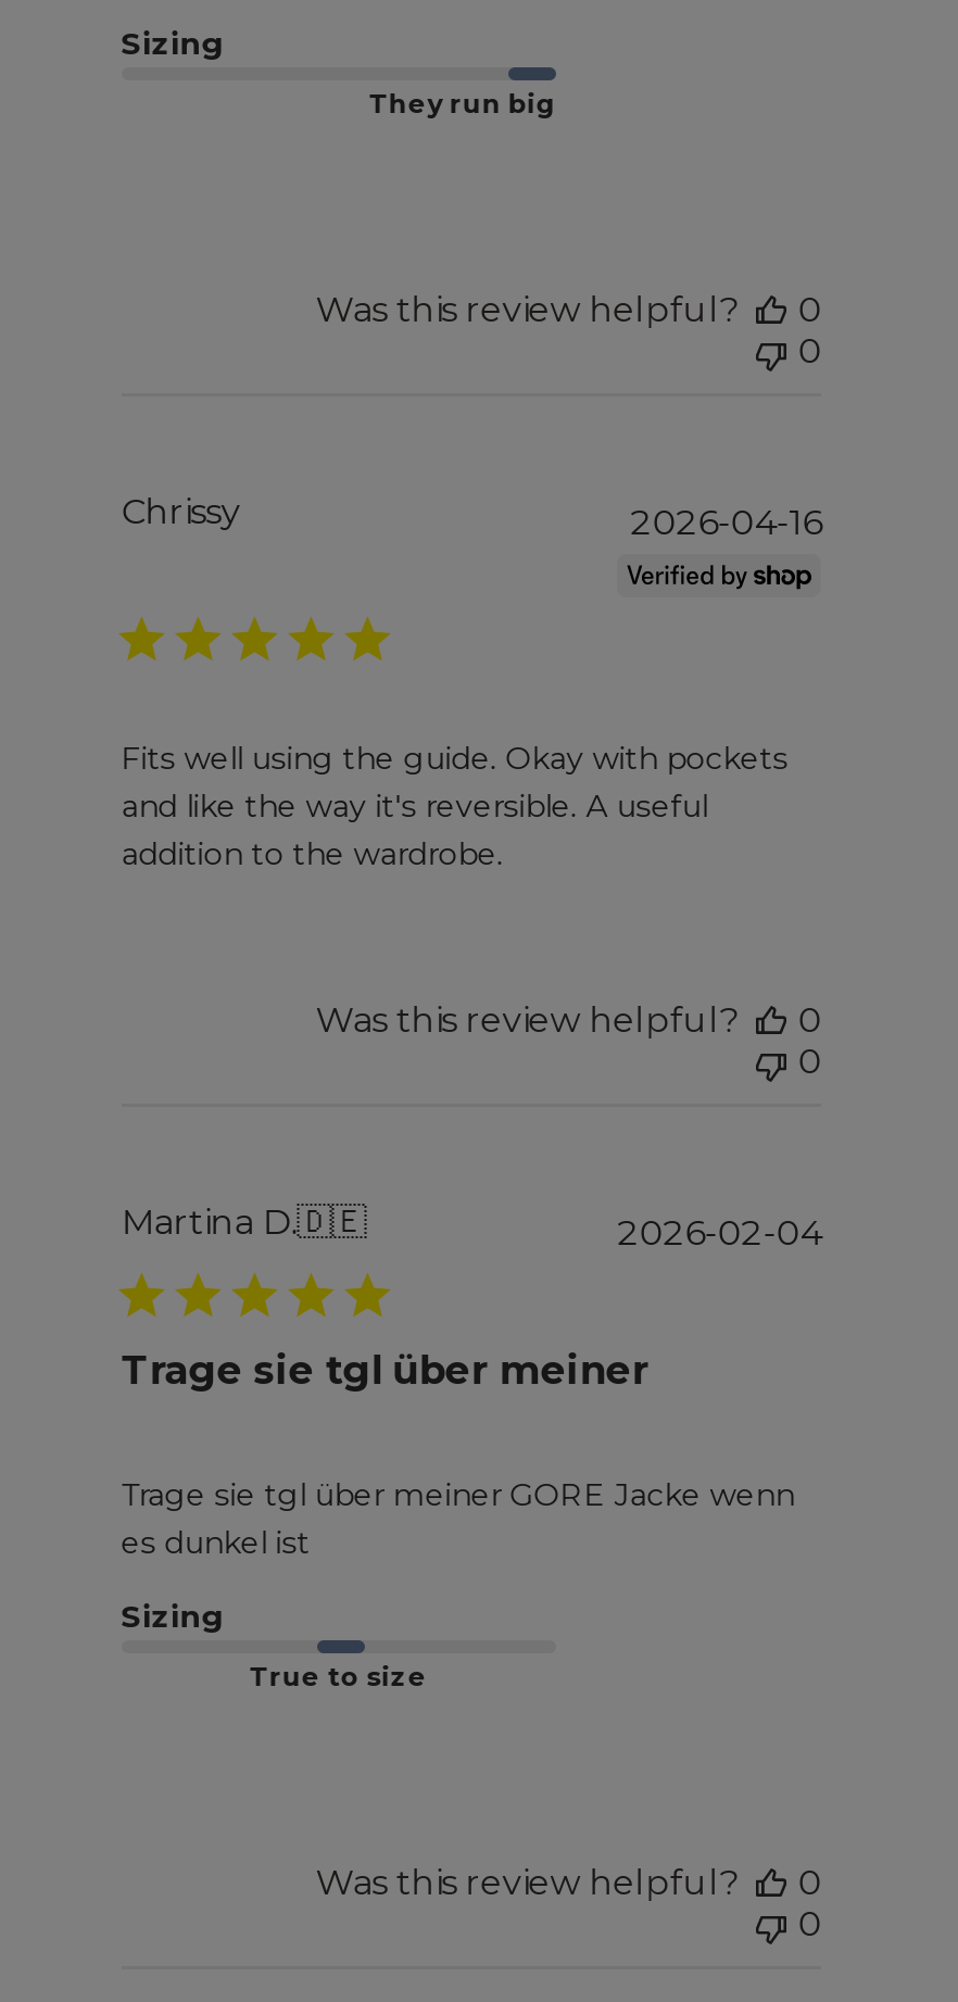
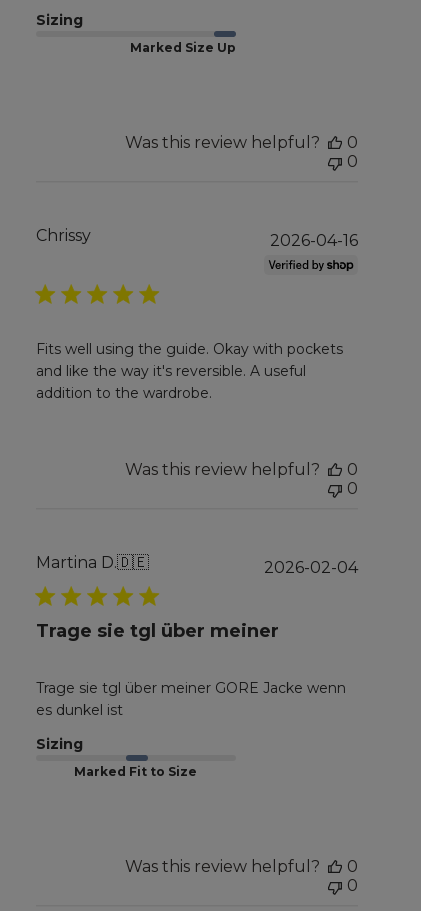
[369,86,555,119] They run big -> [130,40,236,55] Marked Size Up
[249,1659,427,1692] True to size -> [74,764,197,779] Marked Fit to Size

